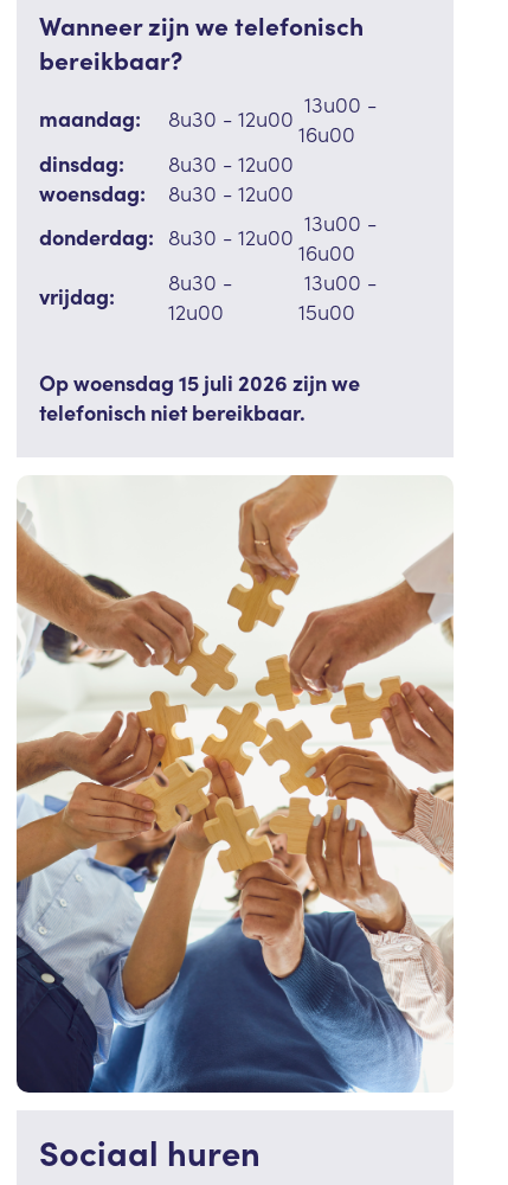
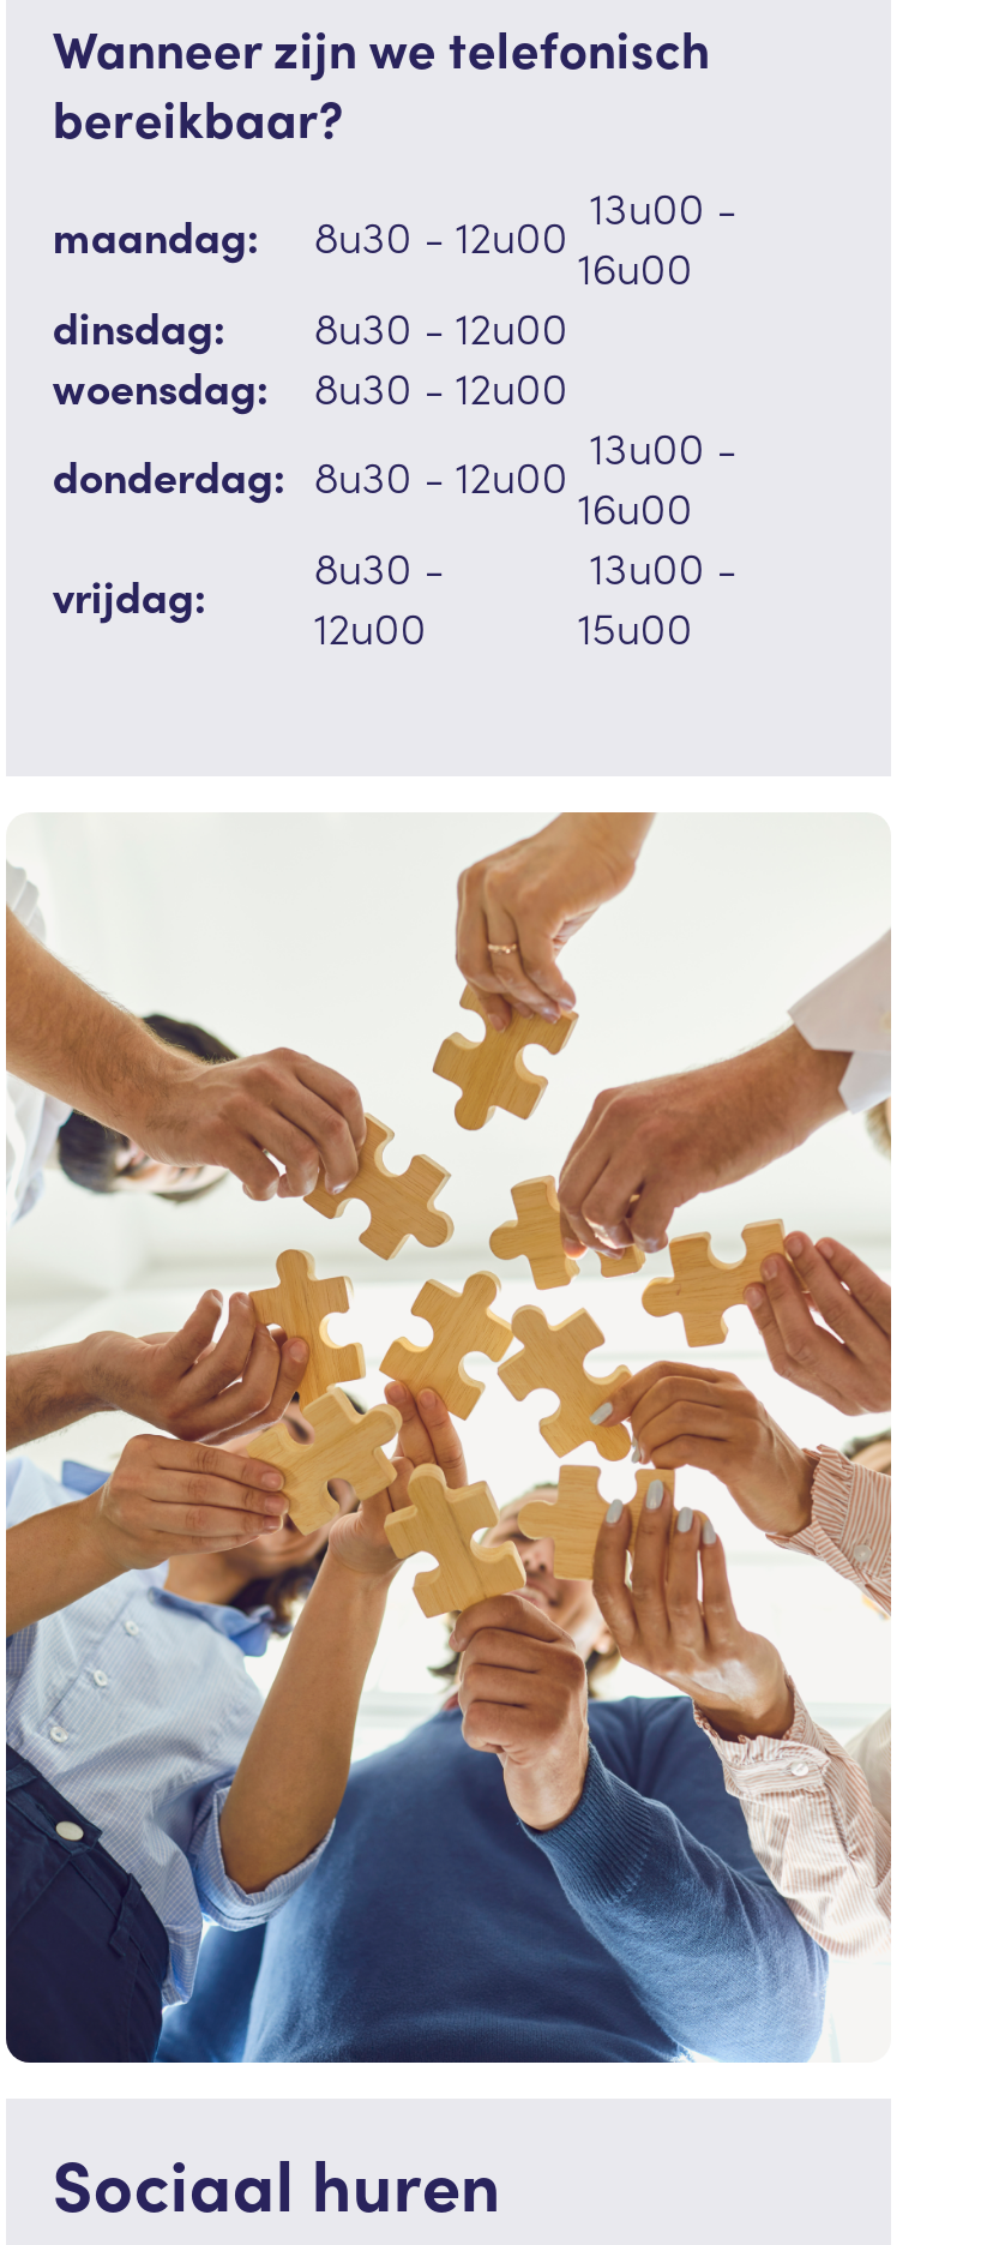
[40,367,360,427] Op woensdag 15 juli 2026 zijn we | telefonisch niet bereikbaar. -> none

